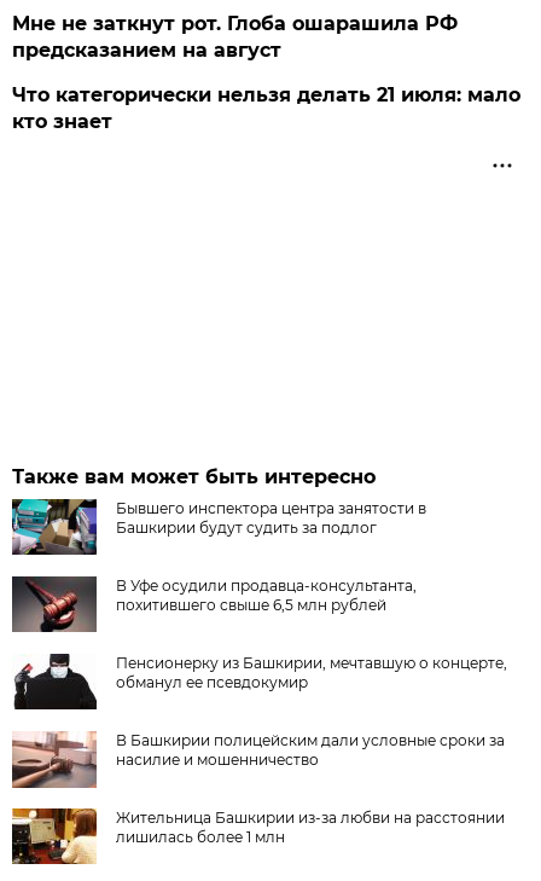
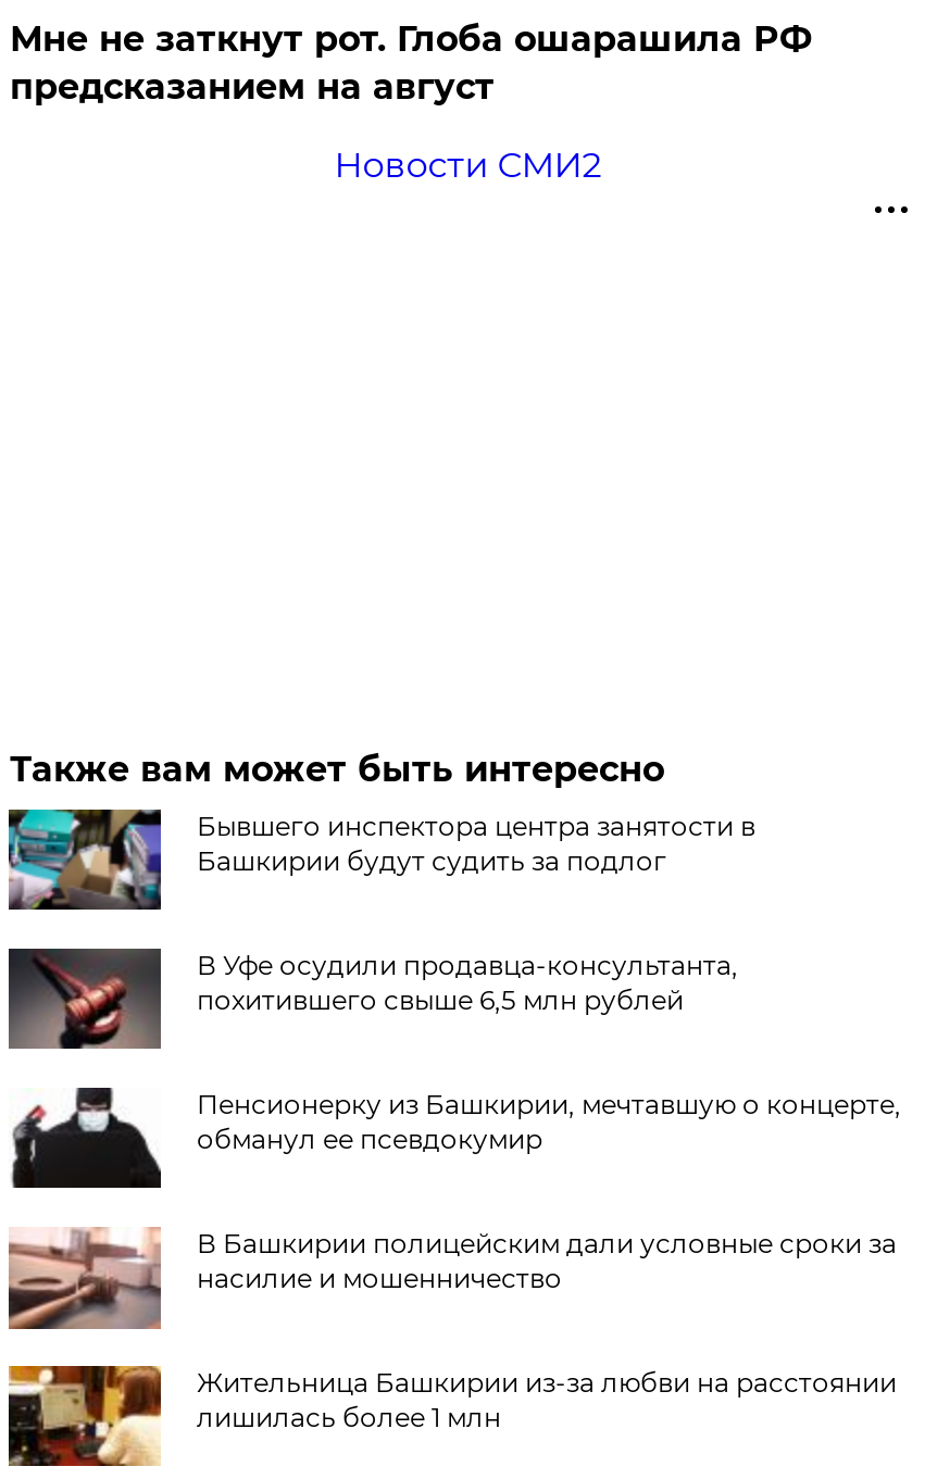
[13,83,521,133] Что категорически нельзя делать 21 июля: мало | кто знает -> [334,144,602,185] Новости СМИ2

